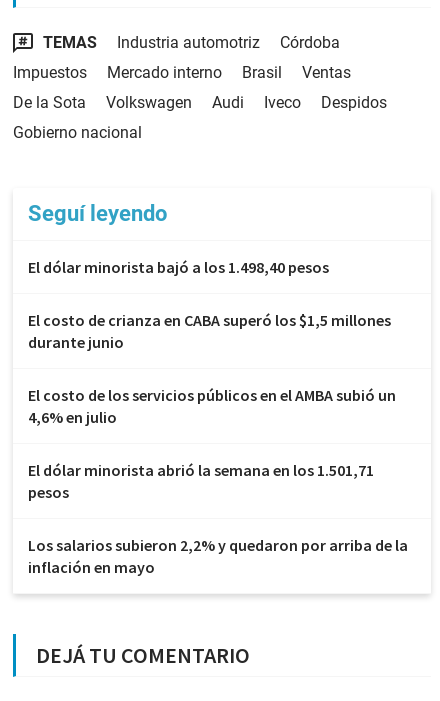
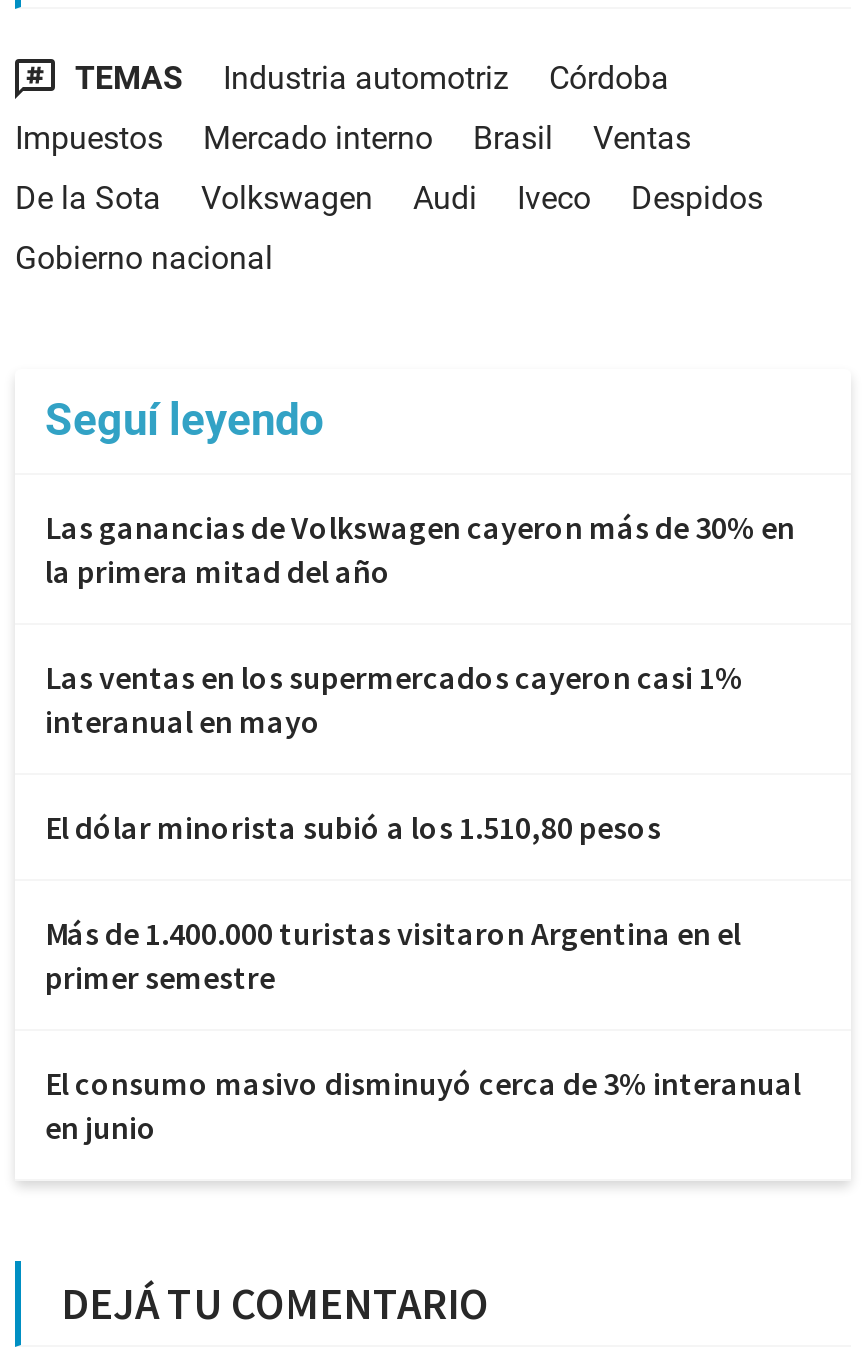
[28,257,329,277] El dólar minorista bajó a los 1.498,40 pesos -> [45,507,795,591] Las ganancias de Volkswagen cayeron más de 30% en | la primera mitad del año
[28,310,391,352] El costo de crianza en CABA superó los $1,5 millones | durante junio -> [45,657,743,741] Las ventas en los supermercados cayeron casi 1% | interanual en mayo
[28,385,396,427] El costo de los servicios públicos en el AMBA subió un | 4,6% en julio -> [45,807,661,847] El dólar minorista subió a los 1.510,80 pesos
[28,460,374,502] El dólar minorista abrió la semana en los 1.501,71 | pesos -> [45,913,741,997] Más de 1.400.000 turistas visitaron Argentina en el | primer semestre
[28,535,408,577] Los salarios subieron 2,2% y quedaron por arriba de la | inflación en mayo -> [45,1063,801,1147] El consumo masivo disminuyó cerca de 3% interanual | en junio

